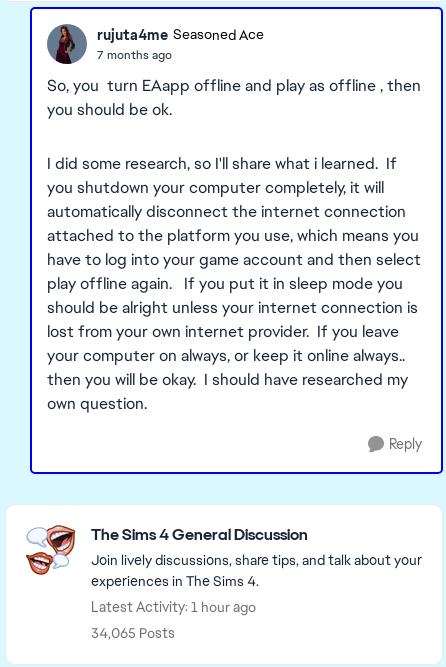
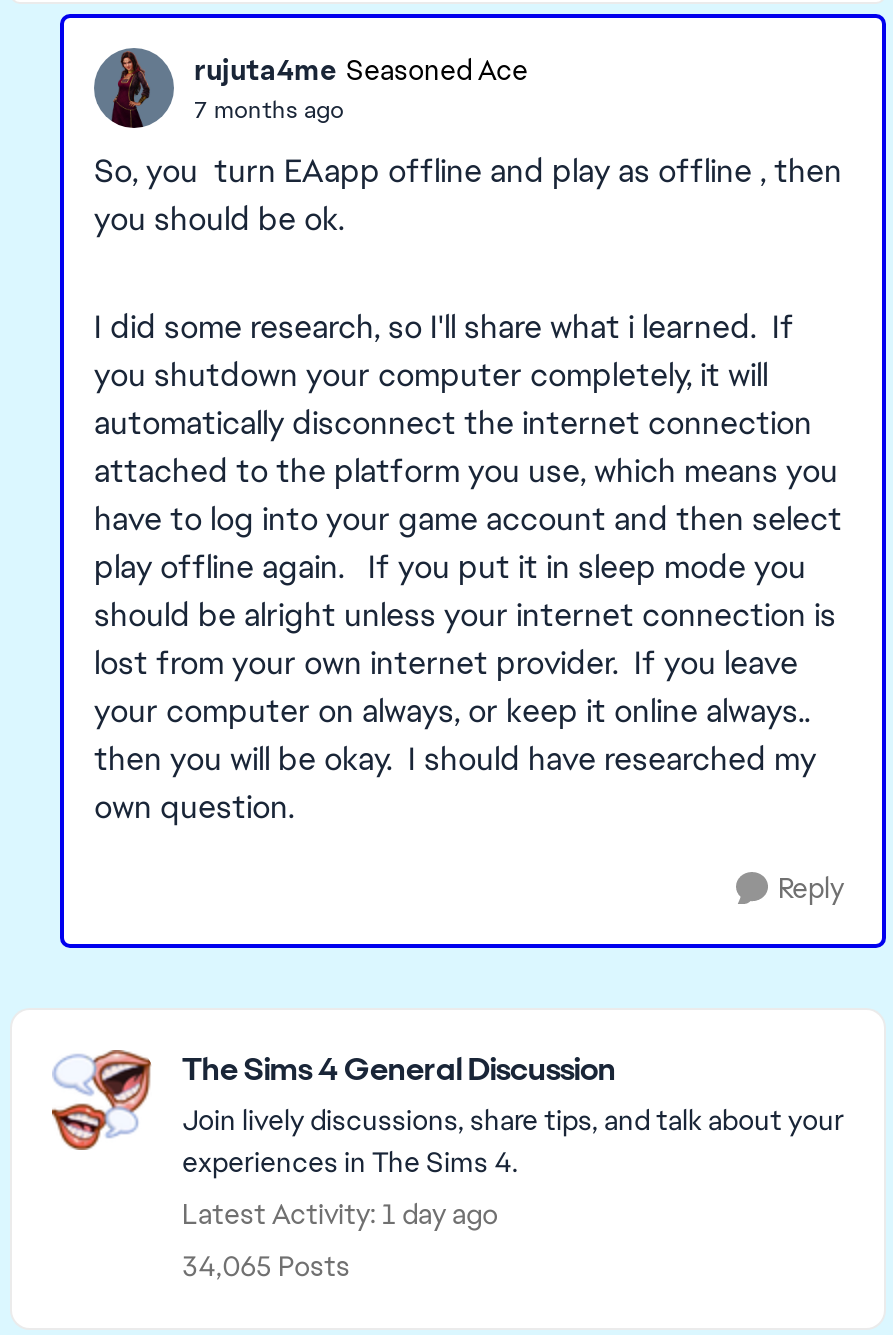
[91,598,256,616] Latest Activity: 1 hour ago -> [182,1196,498,1232] Latest Activity: 1 day ago

